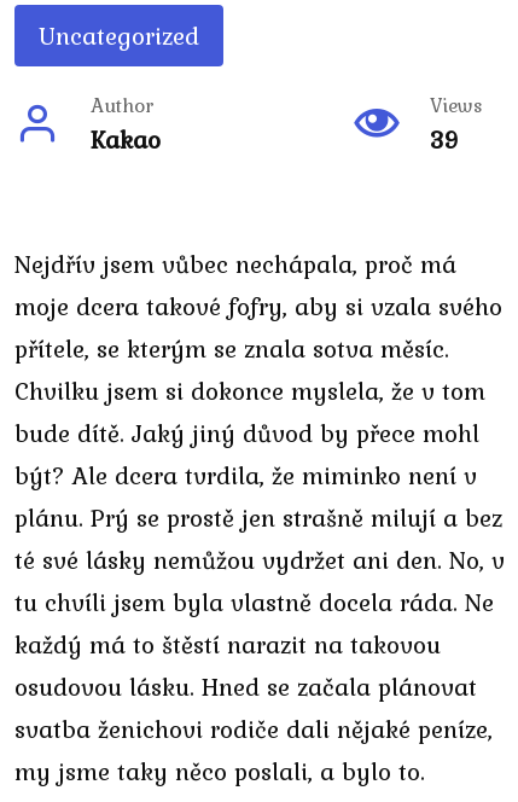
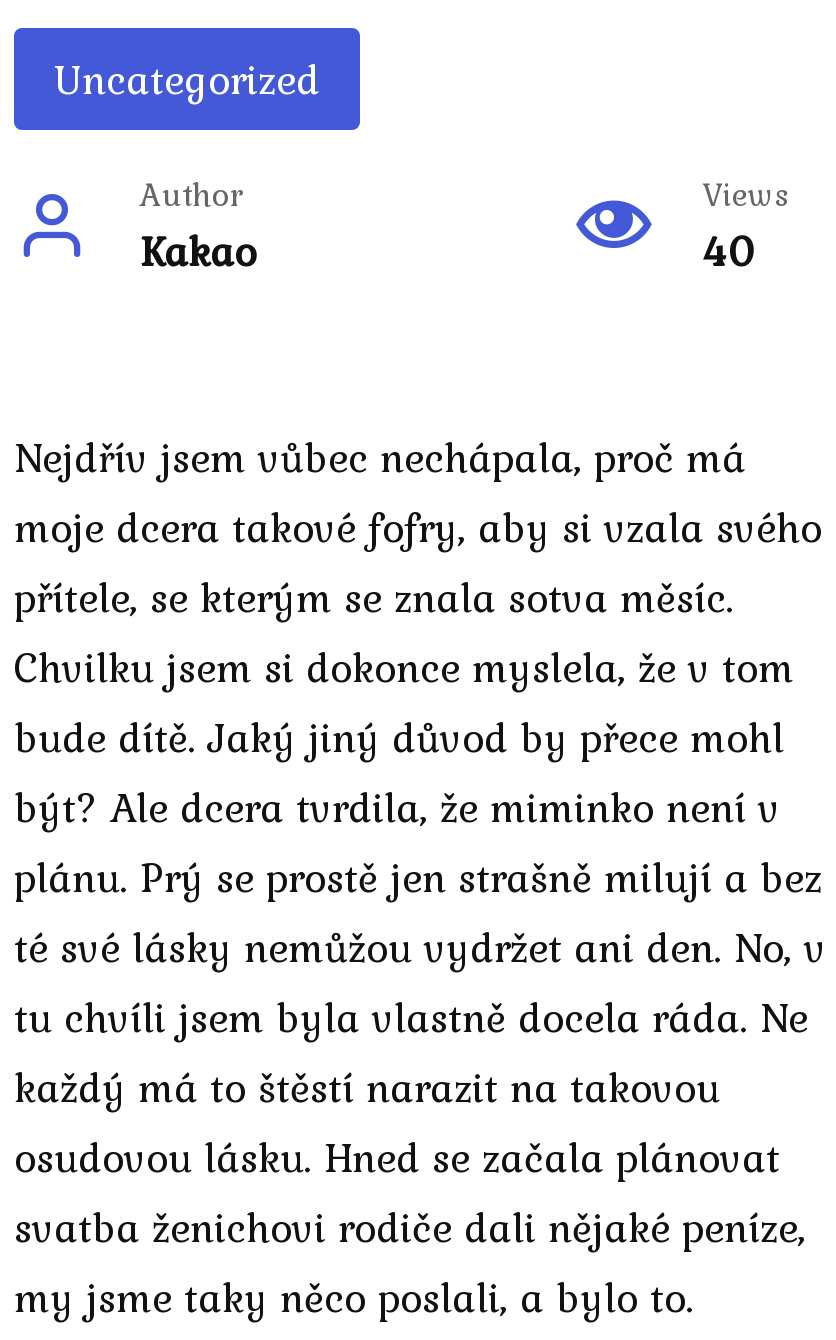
[430,120,460,158] 39 -> [702,220,758,282] 40

